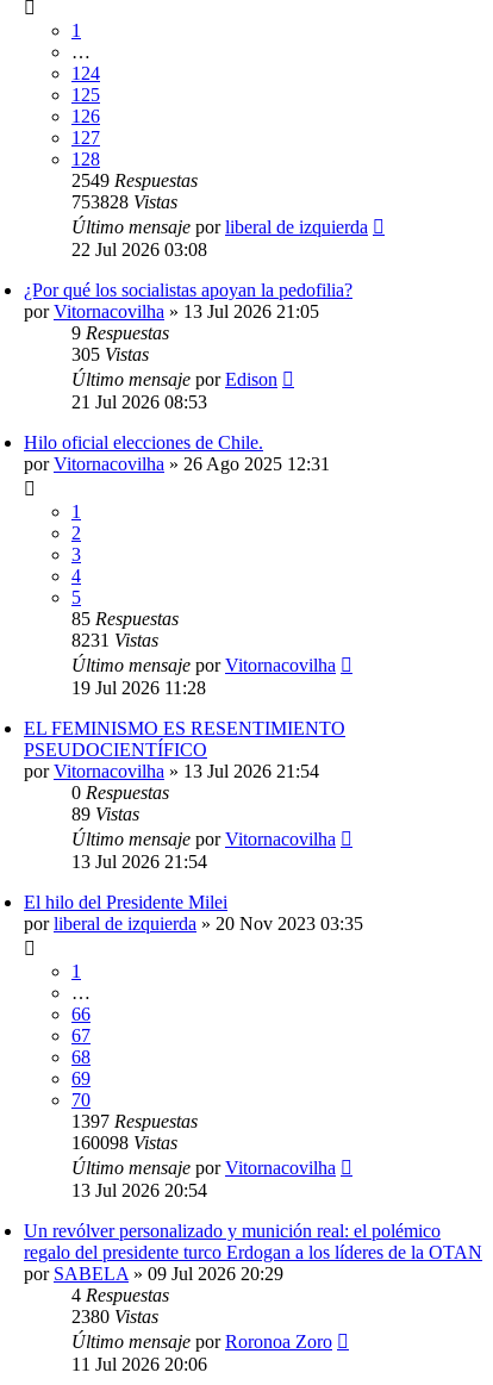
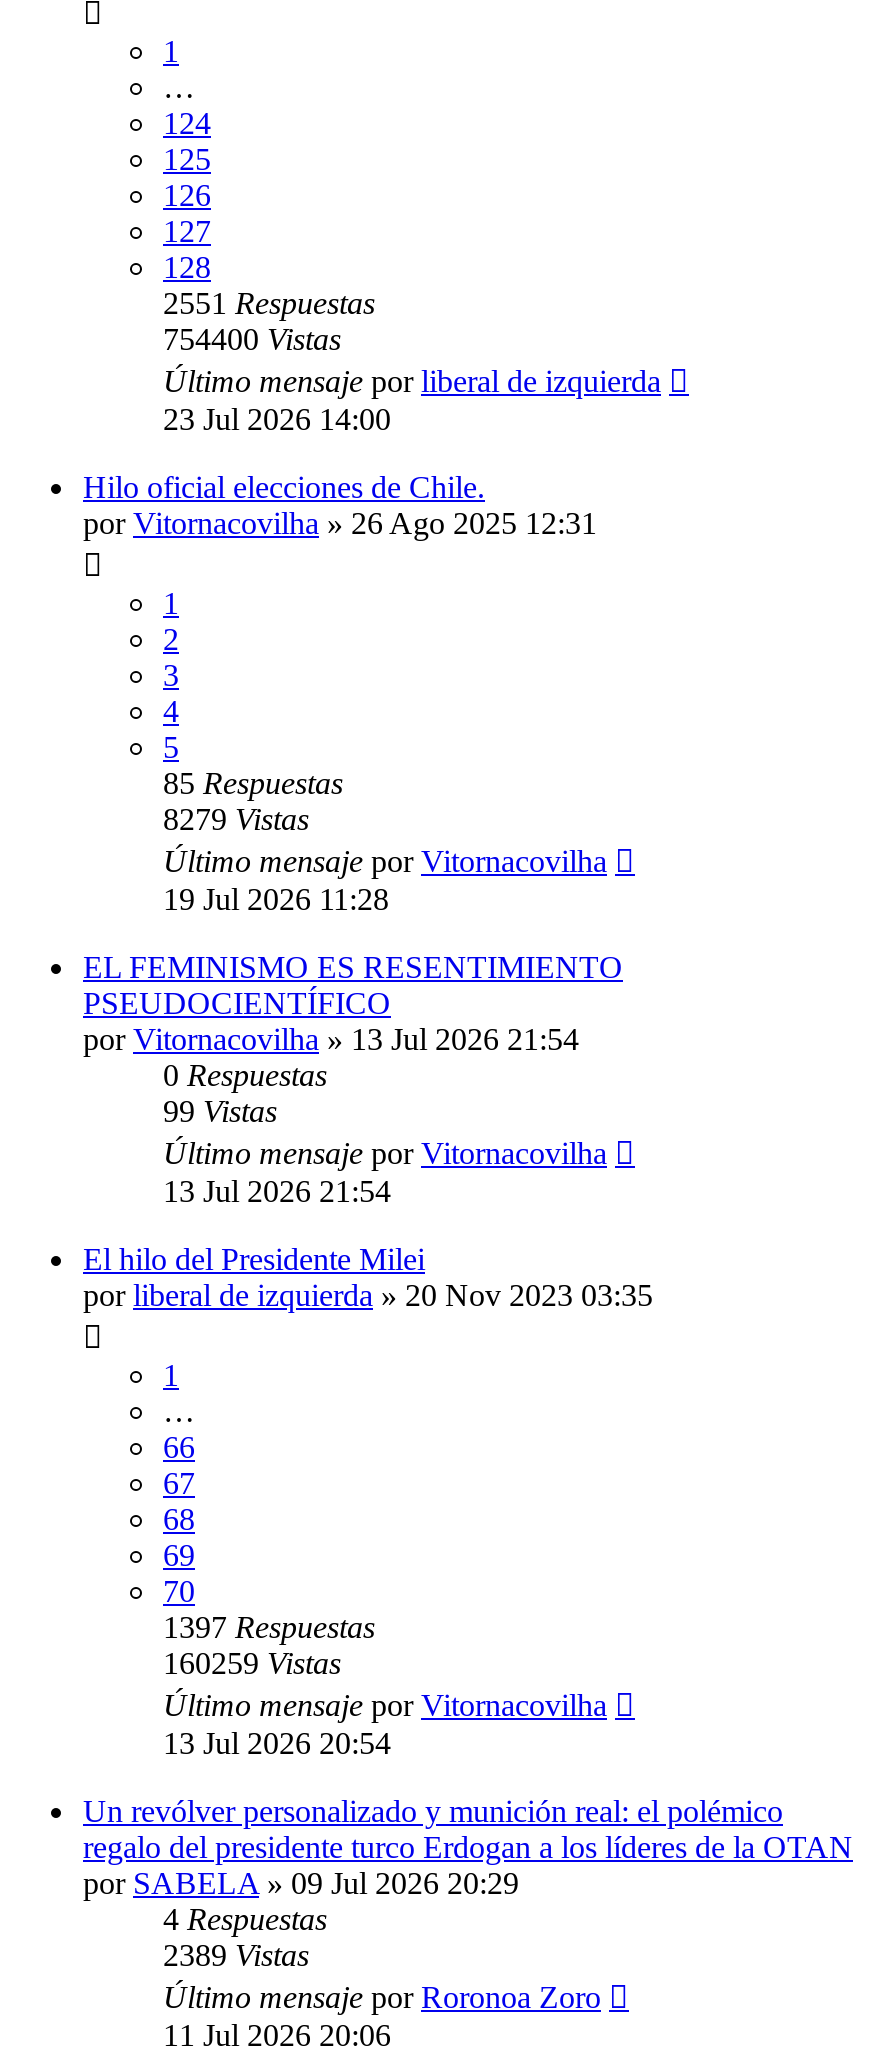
[71,170,198,190] 2549 Respuestas -> [163,286,375,320] 2551 Respuestas
[71,192,177,212] 753828 Vistas -> [163,322,341,356] 754400 Vistas
[24,239,352,412] 22 Jul 2026 03:08 | ¿Por qué los socialistas apoyan la pedofilia? | por Vitornacovilha» 13 Jul 2026 21:05 | 9 Respuestas | 305 Vistas | Último mensaje por Edison | 21 Jul 2026 08:53 -> [163,402,391,436] 23 Jul 2026 14:00
[71,630,158,650] 8231 Vistas -> [163,802,309,836] 8279 Vistas
[71,804,139,824] 89 Vistas -> [163,1094,277,1128] 99 Vistas
[71,1132,177,1153] 160098 Vistas -> [163,1646,341,1680] 160259 Vistas
[71,1306,158,1327] 2380Vistas -> [163,1938,309,1972] 2389Vistas

